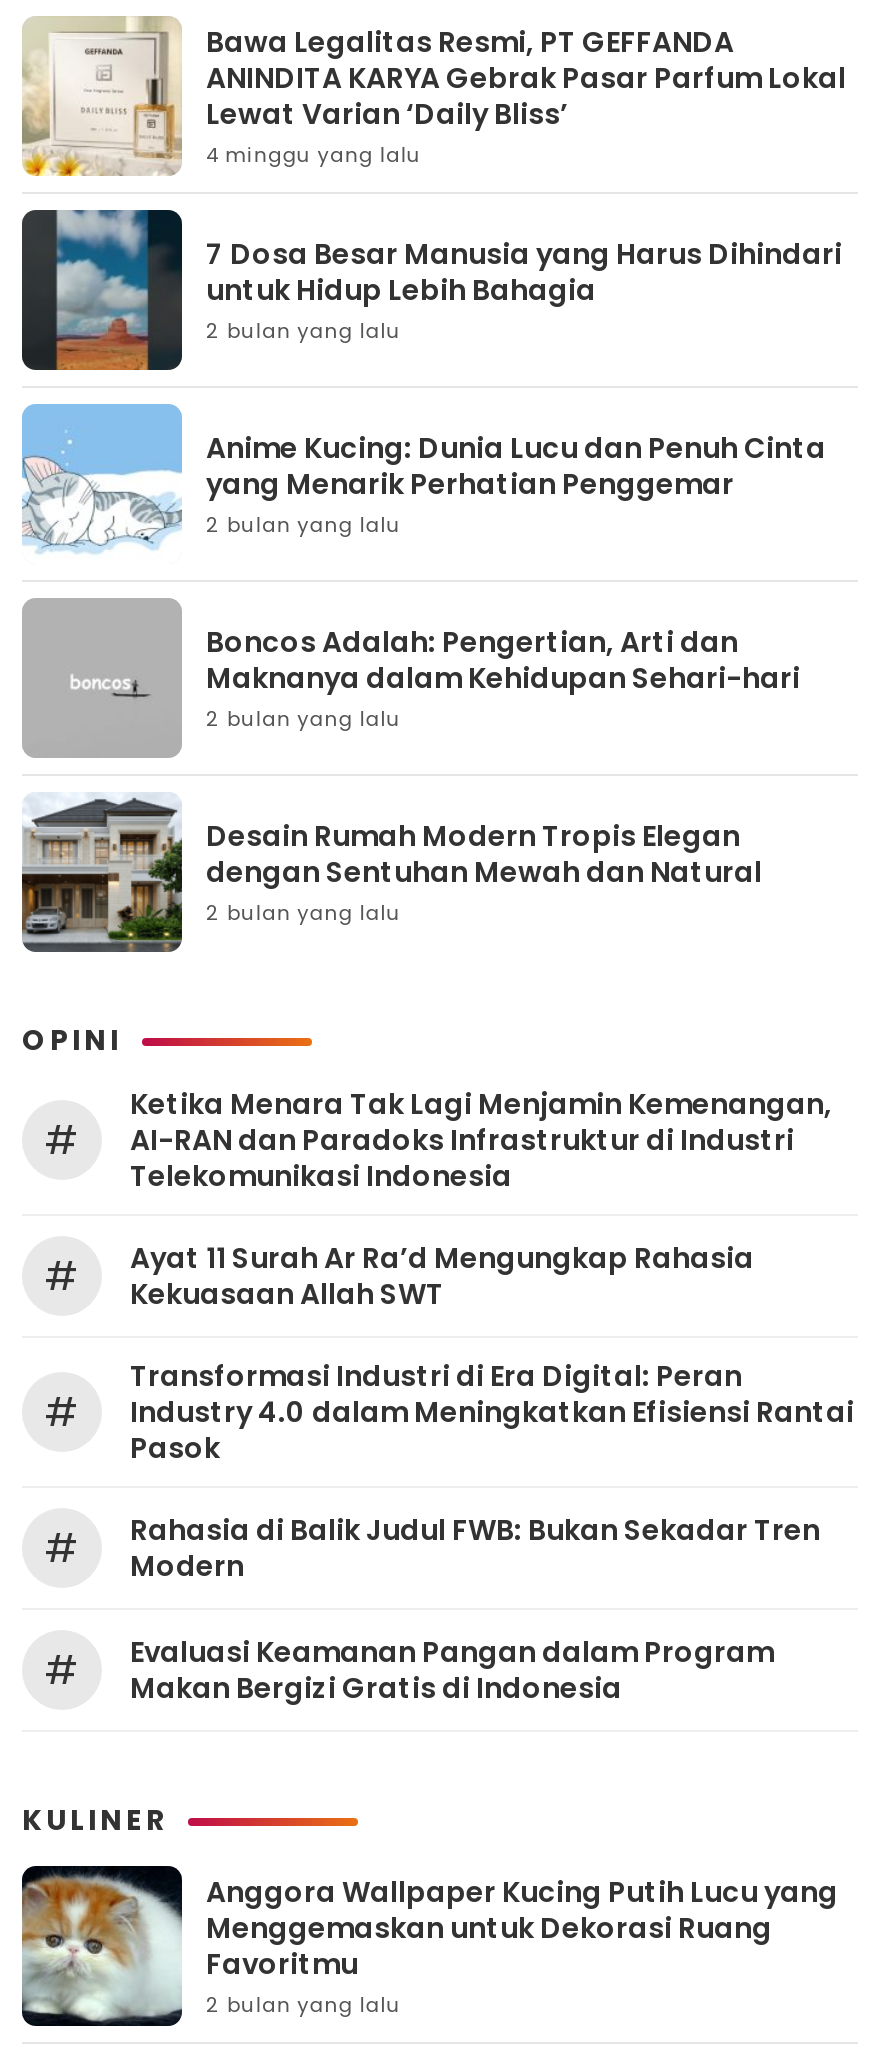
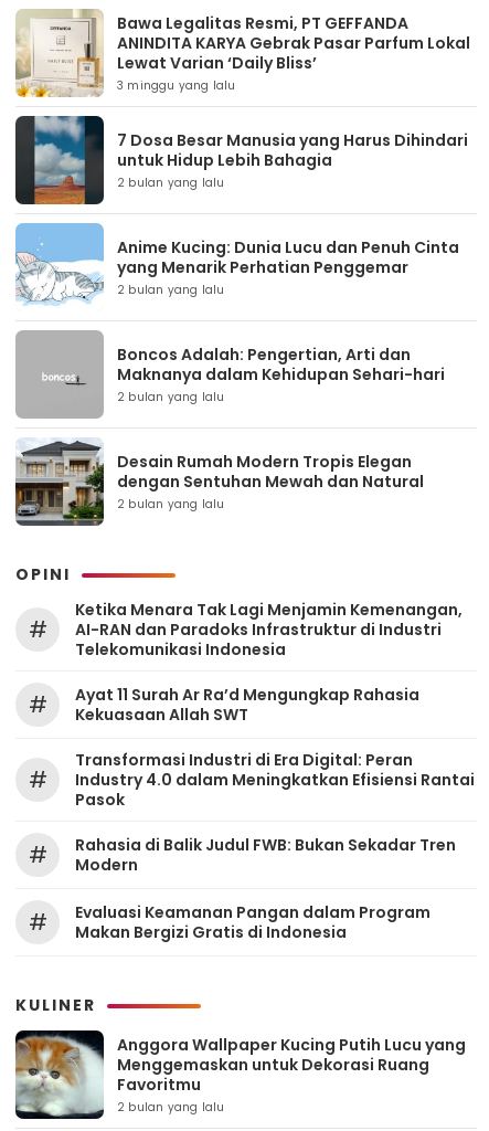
[206,140,421,170] 4 minggu yang lalu -> [117,77,236,94] 3 minggu yang lalu

